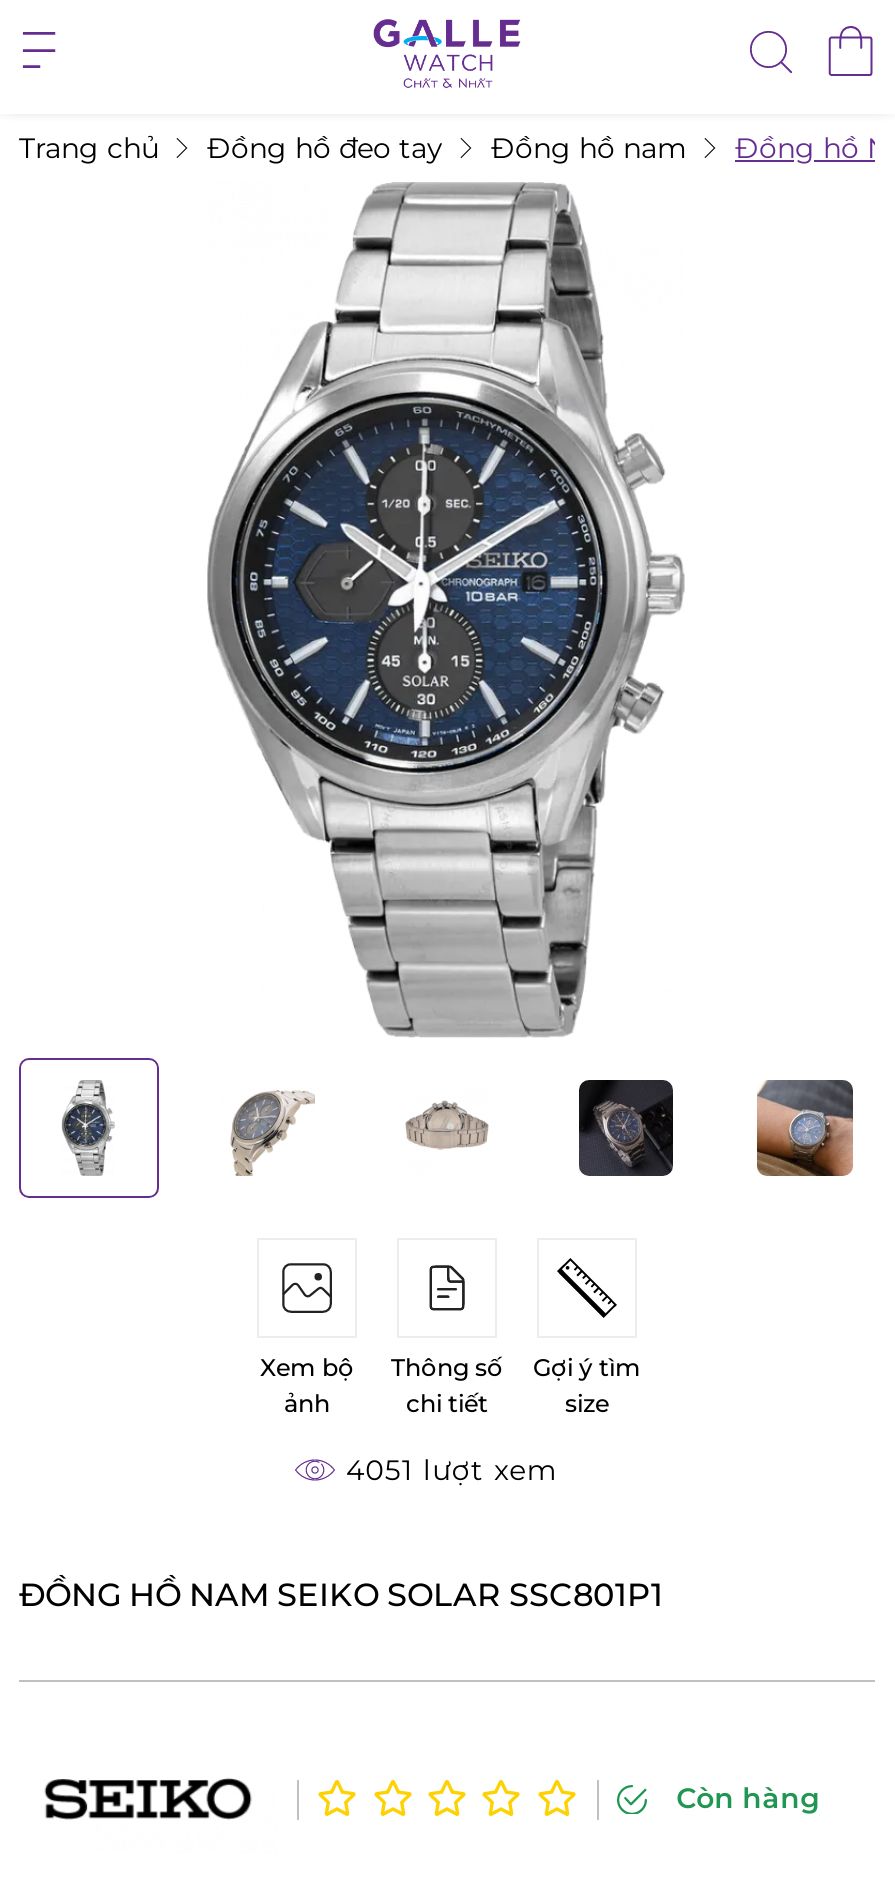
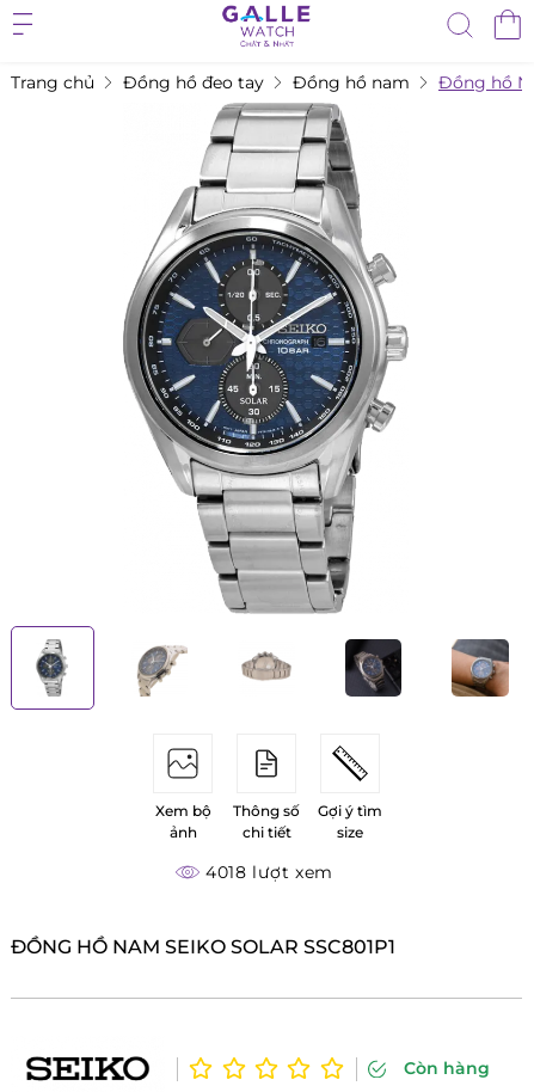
[346,1451,558,1487] 4051 lượt xem -> [205,861,333,882] 4018 lượt xem

